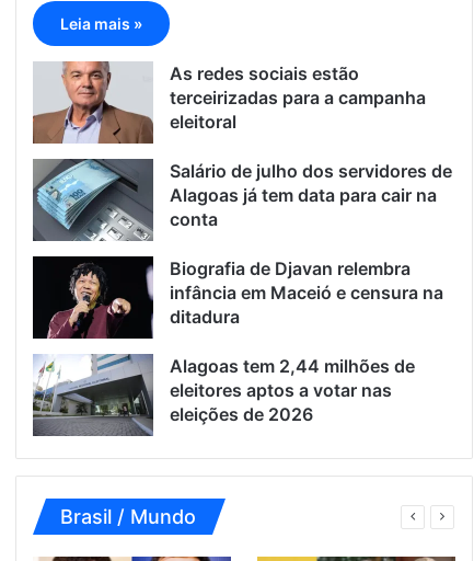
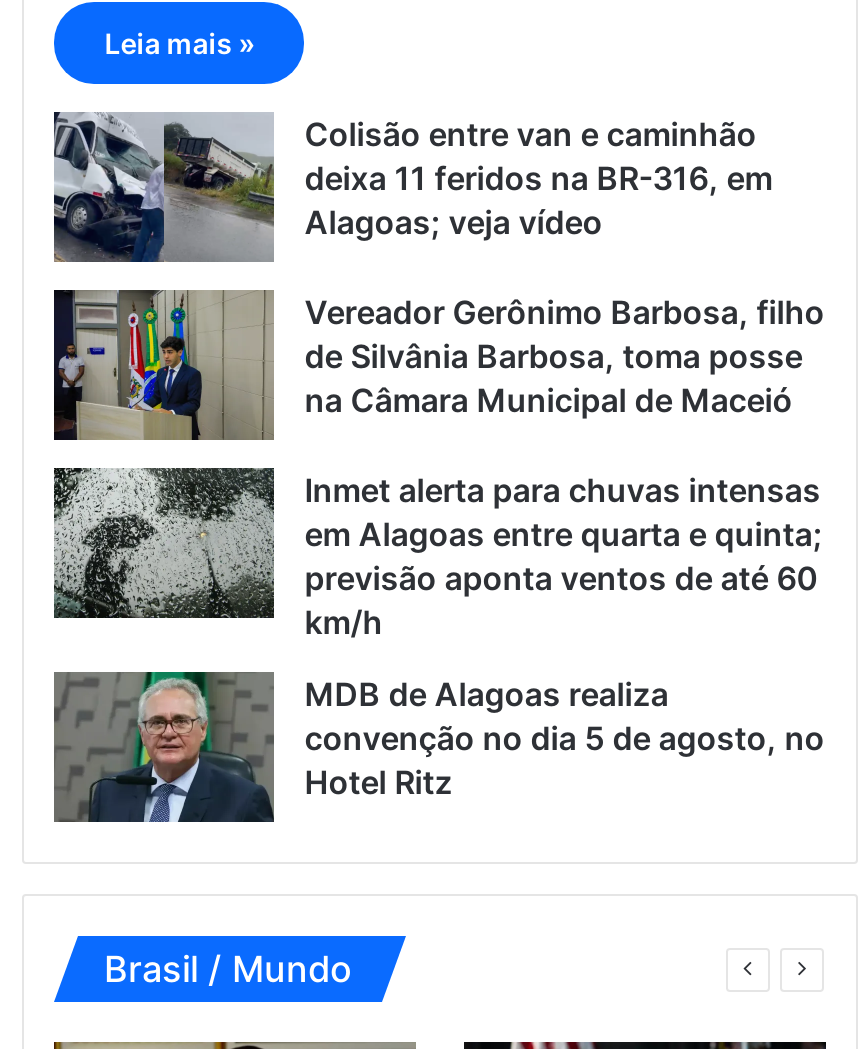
[33,61,426,144] [image] | As redes sociais estão | terceirizadas para a campanha | eleitoral -> [52,111,773,265] [image] | Colisão entre van e caminhão | deixa 11 feridos na BR-316, em | Alagoas; veja vídeo
[33,159,452,241] [image] | Salário de julho dos servidores de | Alagoas já tem data para cair na | conta -> [54,289,825,443] [image] | Vereador Gerônimo Barbosa, filho | de Silvânia Barbosa, toma posse | na Câmara Municipal de Maceió
[32,256,444,340] [image] | Biografia de Djavan relembra | infância em Maceió e censura na | ditadura -> [52,467,823,642] [image] | Inmet alerta para chuvas intensas | em Alagoas entre quarta e quinta; | previsão aponta ventos de até 60 | km/h
[33,354,415,436] [image] | Alagoas tem 2,44 milhões de | eleitores aptos a votar nas | eleições de 2026 -> [52,669,825,823] [image] | MDB de Alagoas realiza | convenção no dia 5 de agosto, no | Hotel Ritz

